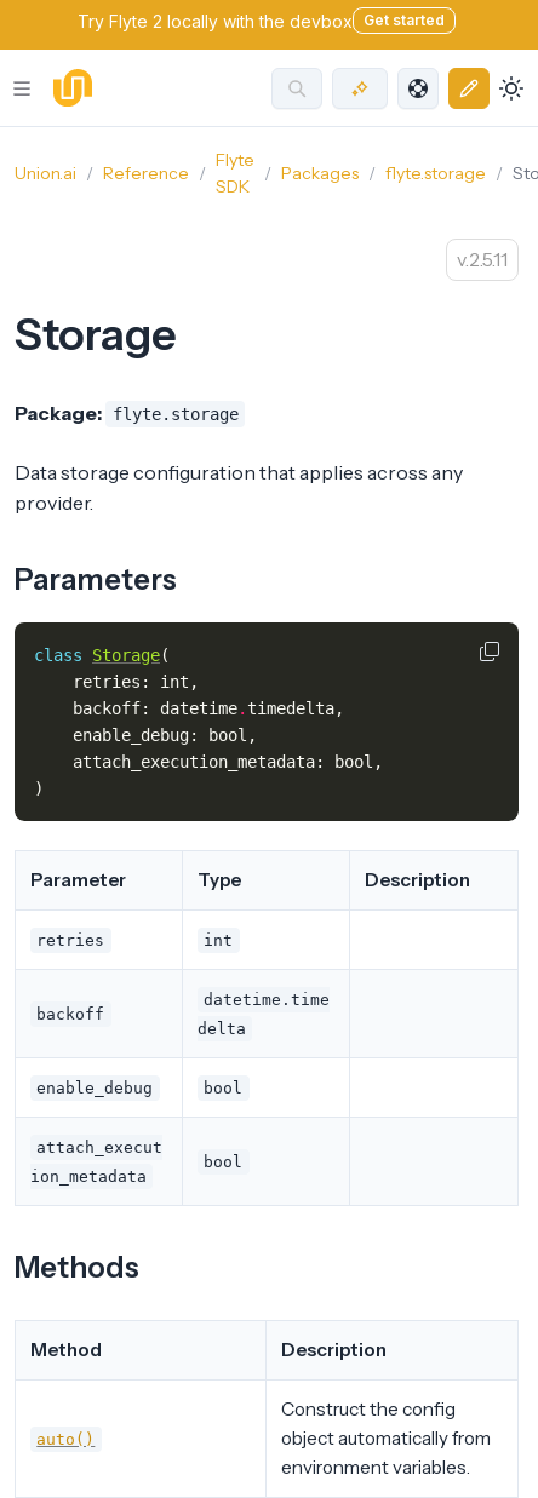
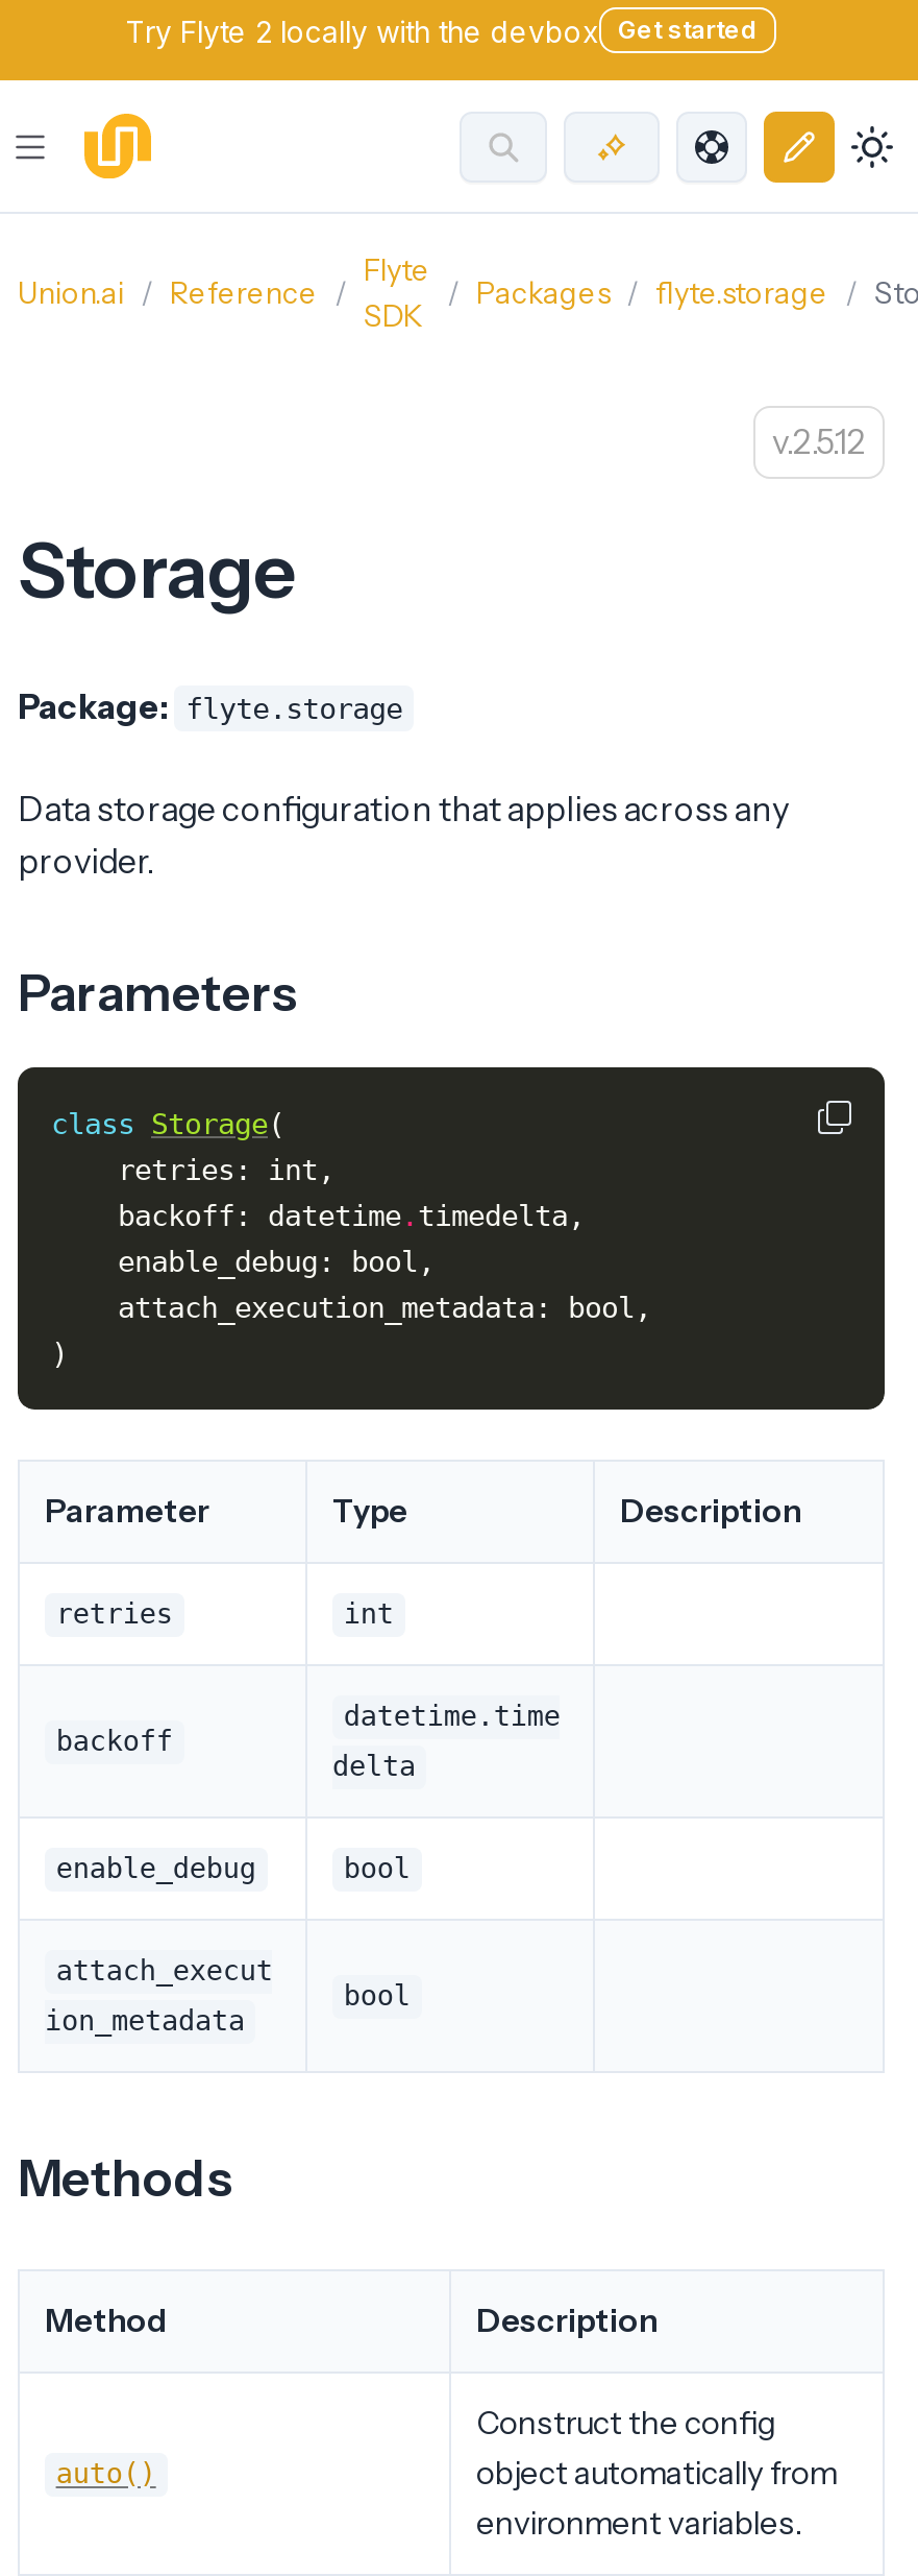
[469,247,508,271] 2.5.11 -> [793,420,866,462] 2.5.12

